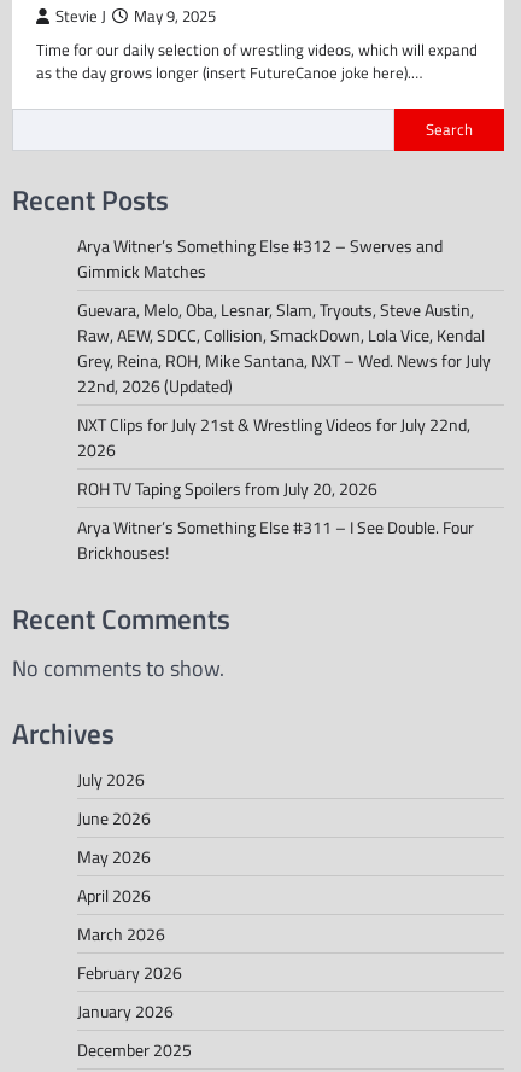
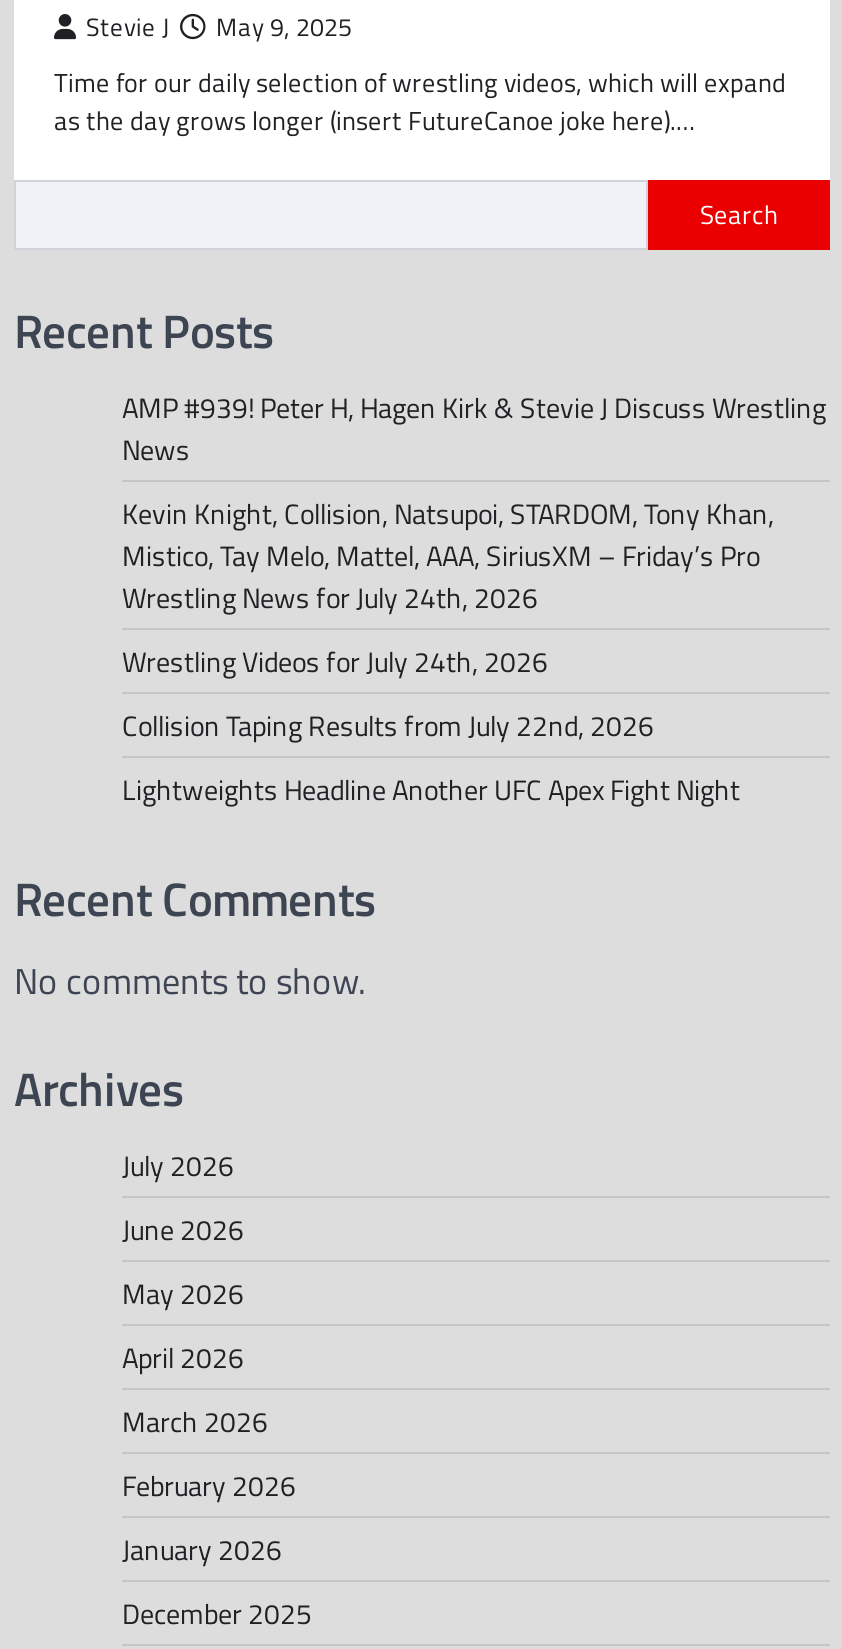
[77,233,443,284] Arya Witner’s Something Else #312 – Swerves and | Gimmick Matches -> [122,386,826,470] AMP #939! Peter H, Hagen Kirk & Stevie J Discuss Wrestling | News
[77,297,491,398] Guevara, Melo, Oba, Lesnar, Slam, Tryouts, Steve Austin, | Raw, AEW, SDCC, Collision, SmackDown, Lola Vice, Kendal | Grey, Reina, ROH, Mike Santana, NXT – Wed. News for July | 22nd, 2026 (Updated) -> [122,492,774,618] Kevin Knight, Collision, Natsupoi, STARDOM, Tony Khan, | Mistico, Tay Melo, Mattel, AAA, SiriusXM – Friday’s Pro | Wrestling News for July 24th, 2026
[77,412,470,462] NXT Clips for July 21st & Wrestling Videos for July 22nd, | 2026 -> [122,640,548,682] Wrestling Videos for July 24th, 2026
[77,476,377,501] ROH TV Taping Spoilers from July 20, 2026 -> [122,704,654,746] Collision Taping Results from July 22nd, 2026
[77,514,474,565] Arya Witner’s Something Else #311 – I See Double. Four | Brickhouses! -> [122,768,740,810] Lightweights Headline Another UFC Apex Fight Night

